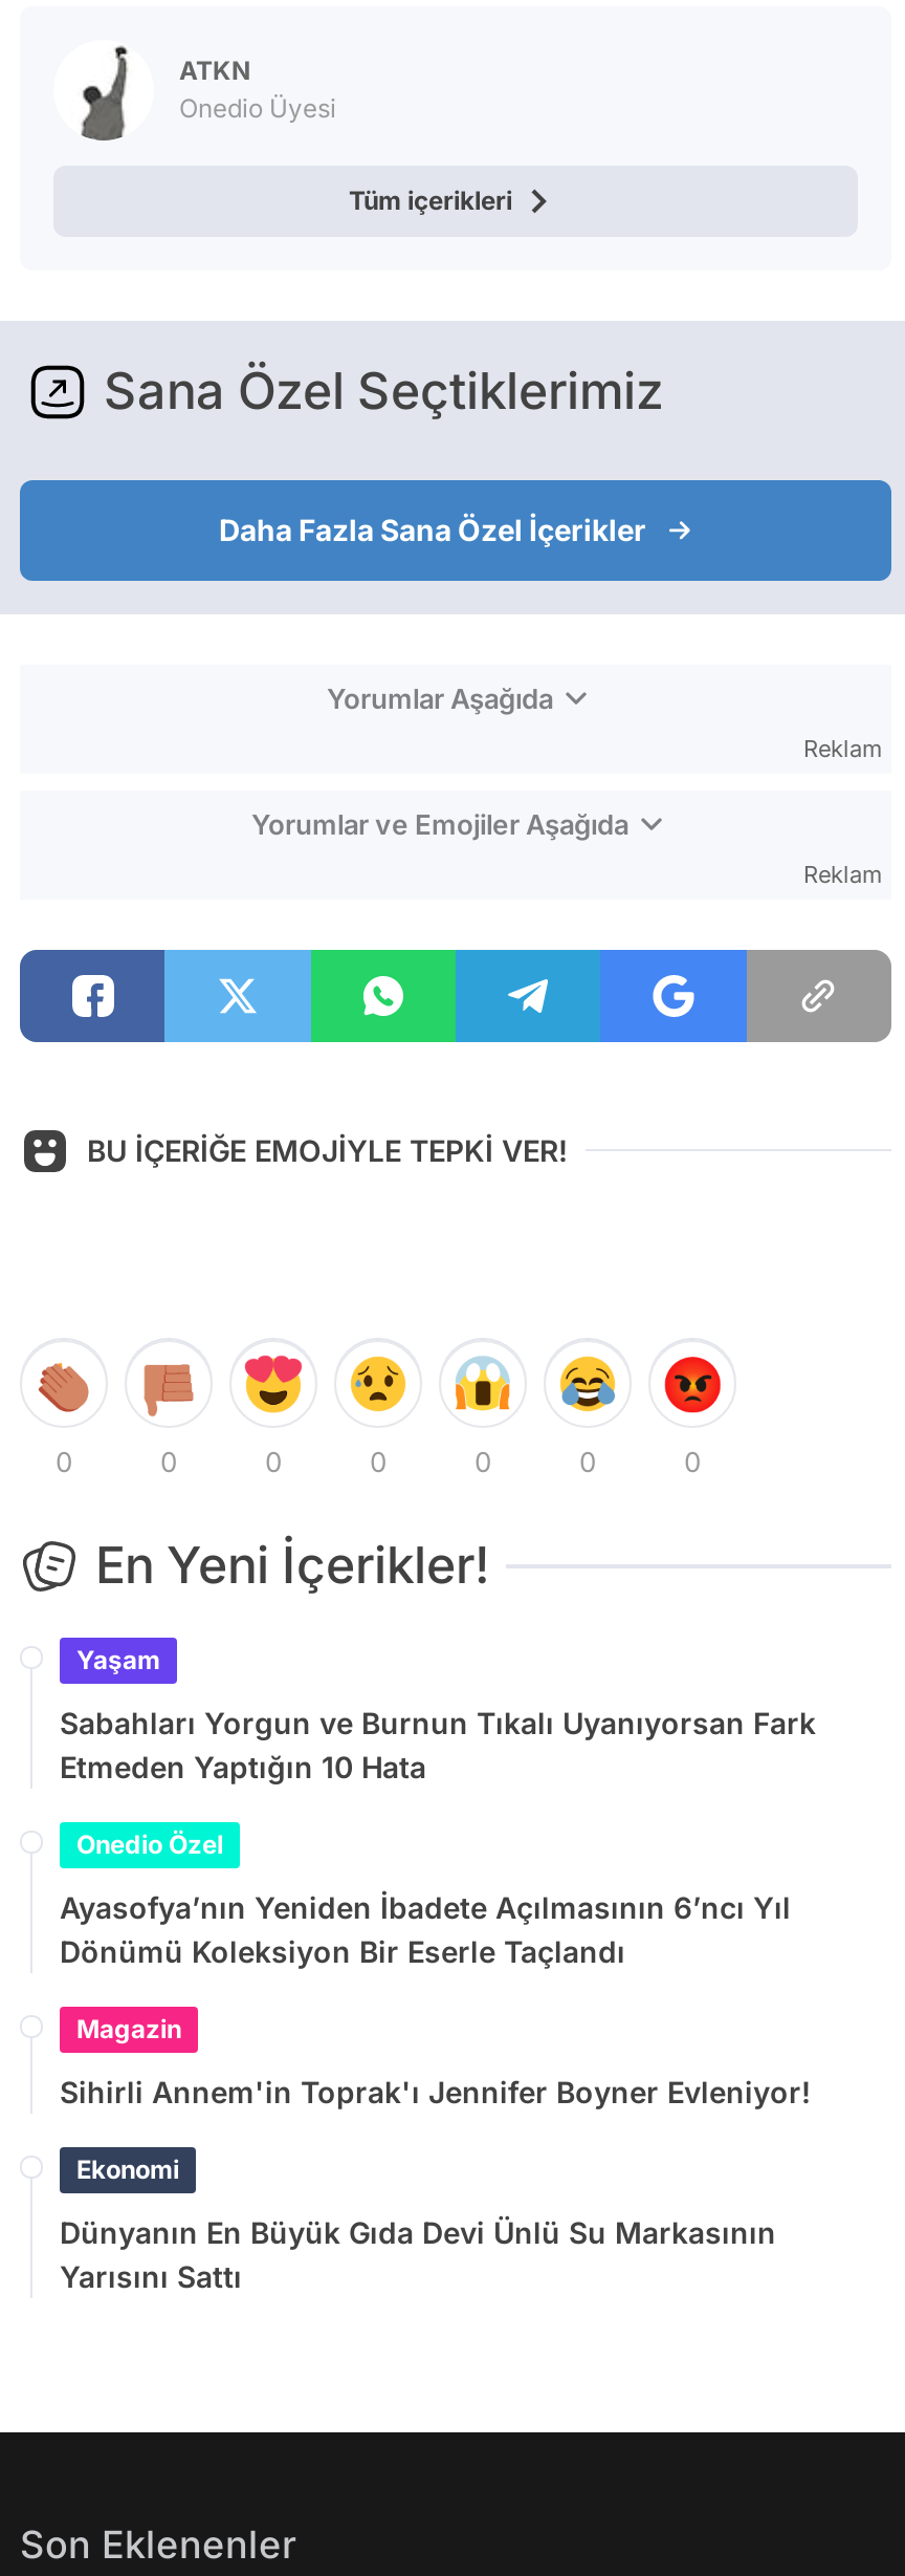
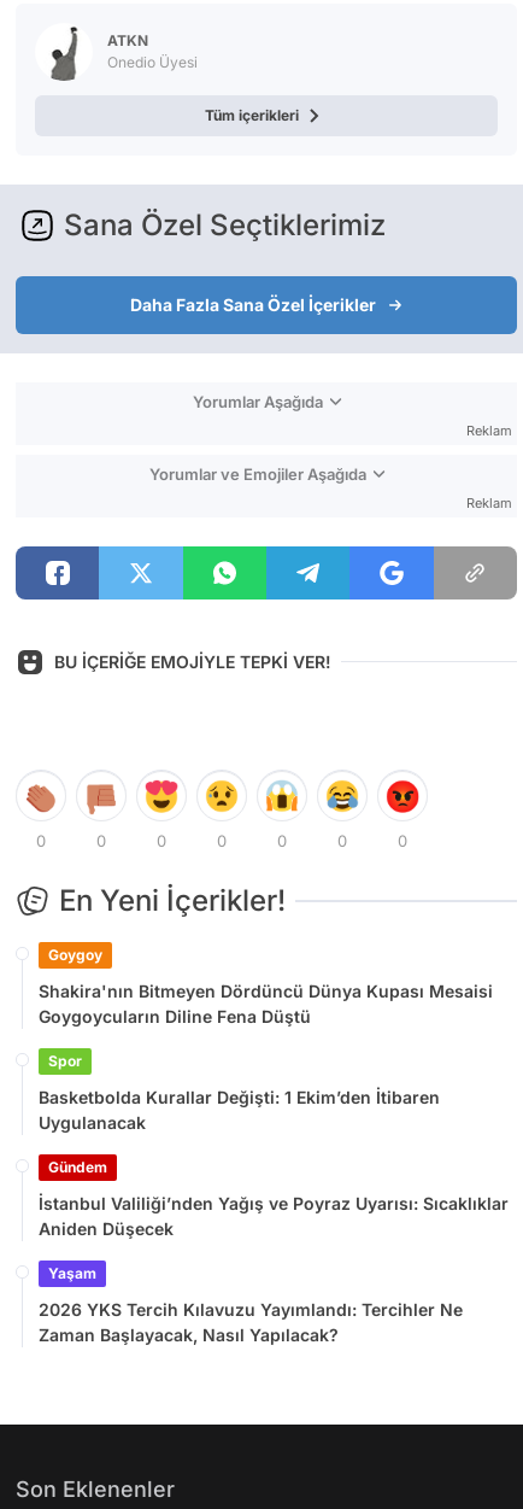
none -> [39,945,509,1238] Goygoy | Shakira'nın Bitmeyen Dördüncü Dünya Kupası Mesaisi | Goygoycuların Diline Fena Düştü | Spor | Basketbolda Kurallar Değişti: 1 Ekim’den İtibaren | Uygulanacak | Gündem | İstanbul Valiliği’nden Yağış ve Poyraz Uyarısı: Sıcaklıklar | Aniden Düşecek
moved [76,1643,160,1675] -> [48,1264,96,1282]: Yaşam
[60,1704,816,2293] Sabahları Yorgun ve Burnun Tıkalı Uyanıyorsan Fark | Etmeden Yaptığın 10 Hata | Onedio Özel | Ayasofya’nın Yeniden İbadete Açılmasının 6’ncı Yıl | Dönümü Koleksiyon Bir Eserle Taçlandı | Magazin | Sihirli Annem'in Toprak'ı Jennifer Boyner Evleniyor! | Ekonomi | Dünyanın En Büyük Gıda Devi Ünlü Su Markasının | Yarısını Sattı -> [39,1299,463,1345] 2026 YKS Tercih Kılavuzu Yayımlandı: Tercihler Ne | Zaman Başlayacak, Nasıl Yapılacak?

